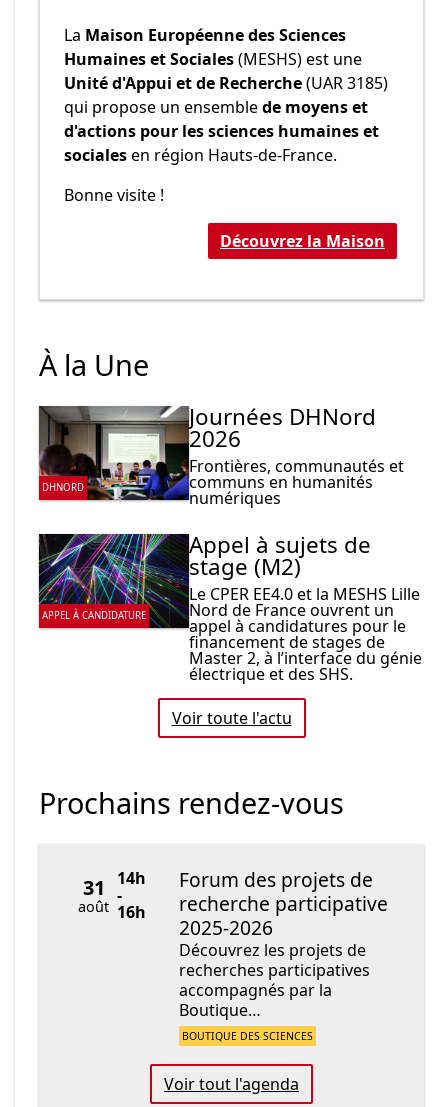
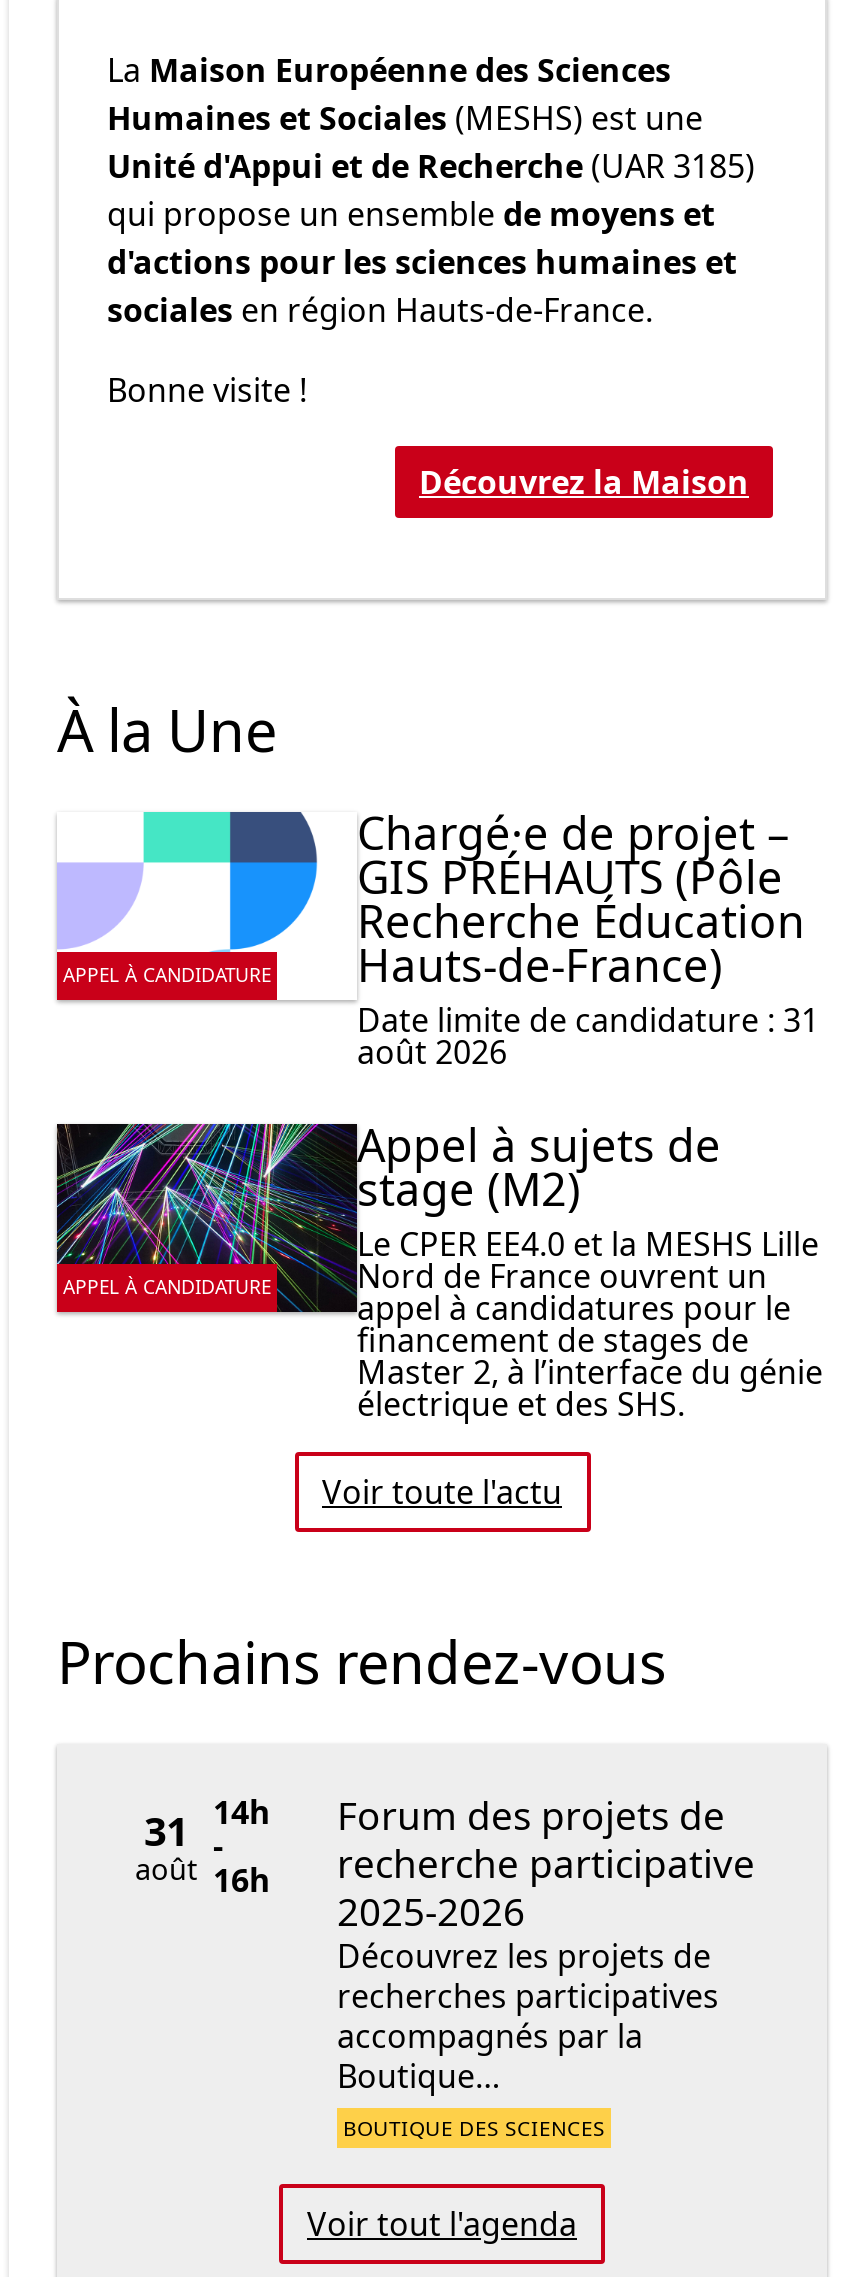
[38,405,175,501] [image] | DHNORD -> [57,810,329,1000] [image] | APPEL À CANDIDATURE
[189,401,404,509] Journées DHNord | 2026 | Frontières, communautés et | communs en humanités | numériques -> [357,803,819,1075] Chargé·e de projet – | GIS PRÉHAUTS (Pôle | Recherche Éducation | Hauts-de-France) | Date limite de candidature : 31 | août 2026

